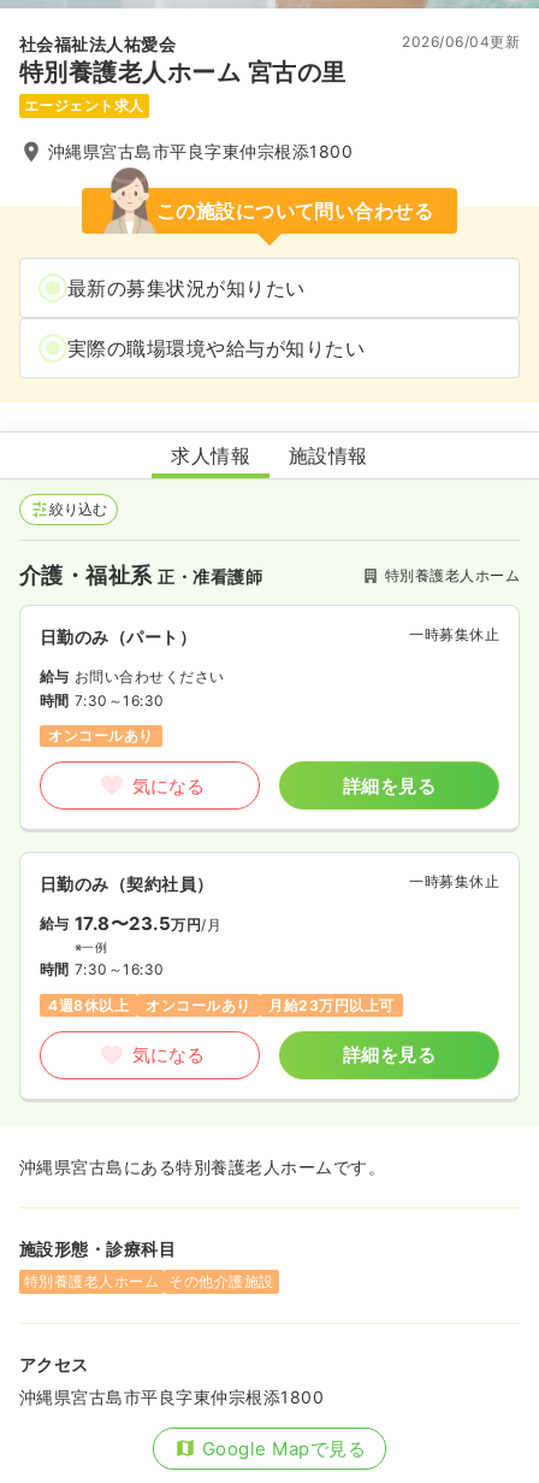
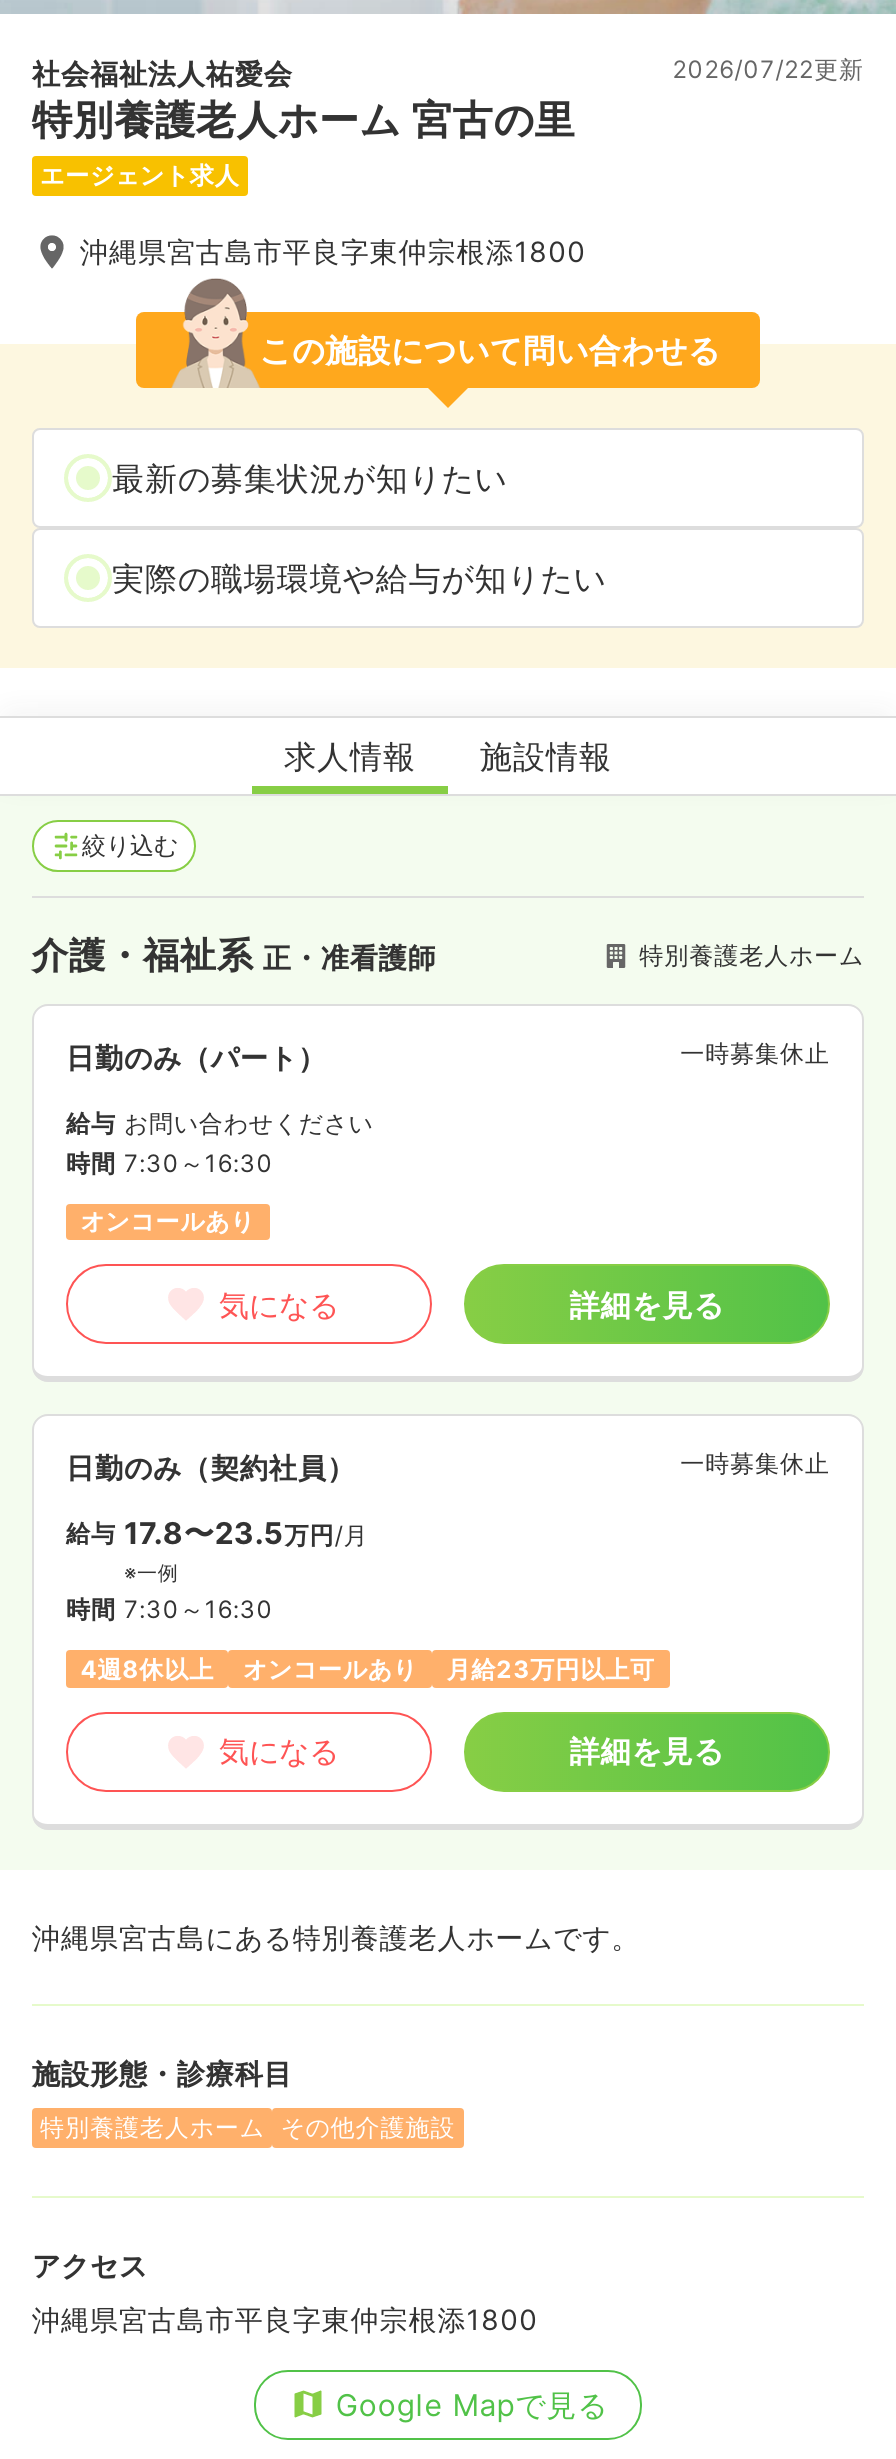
[402,33,520,51] 2026/06/04更新 -> [672,54,864,84] 2026/07/22更新

